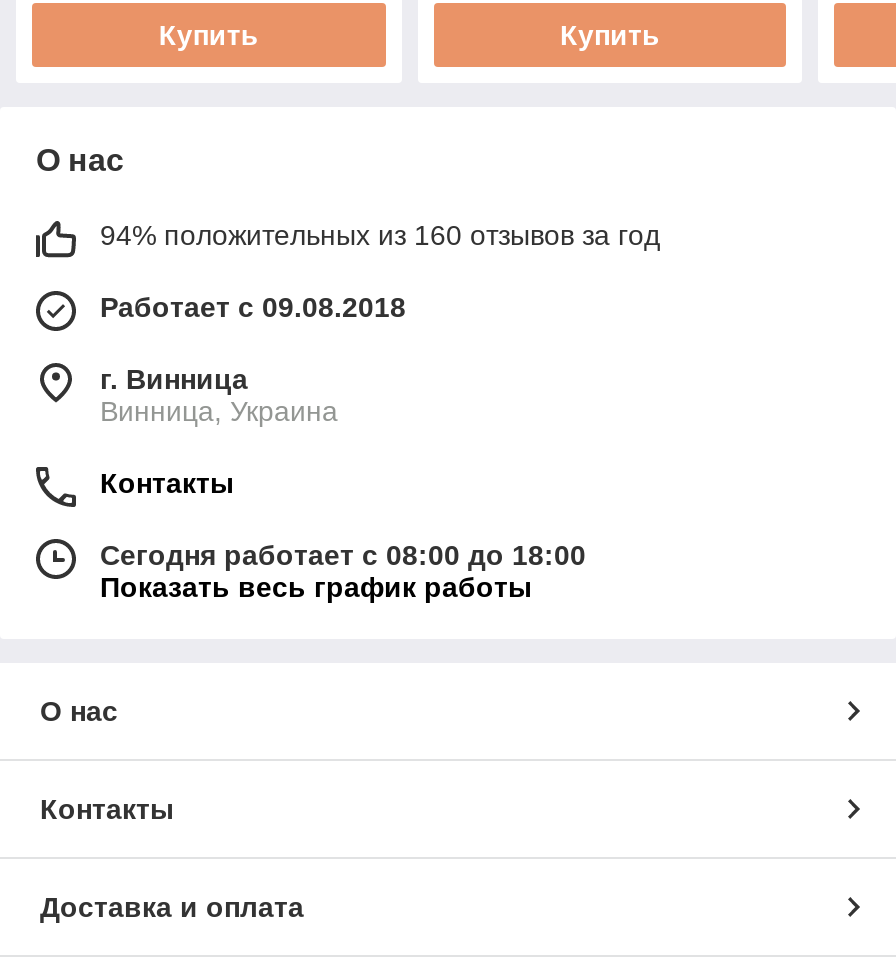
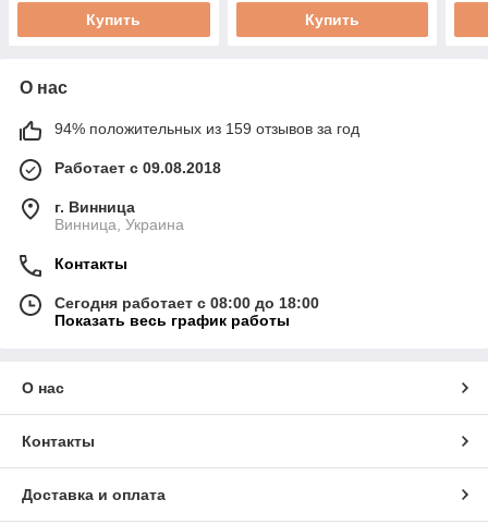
[100,219,660,251] 94% положительных из 160 отзывов за год -> [54,120,359,137] 94% положительных из 159 отзывов за год

